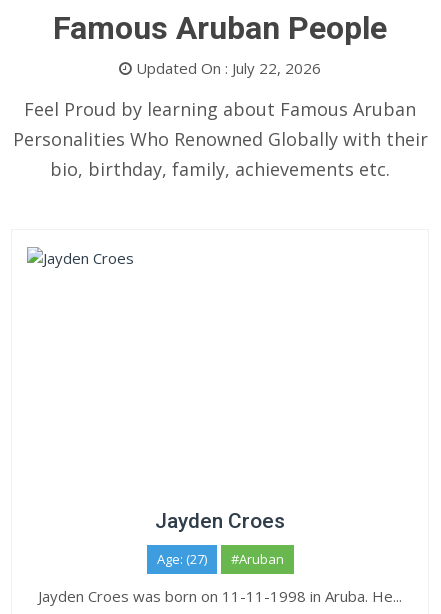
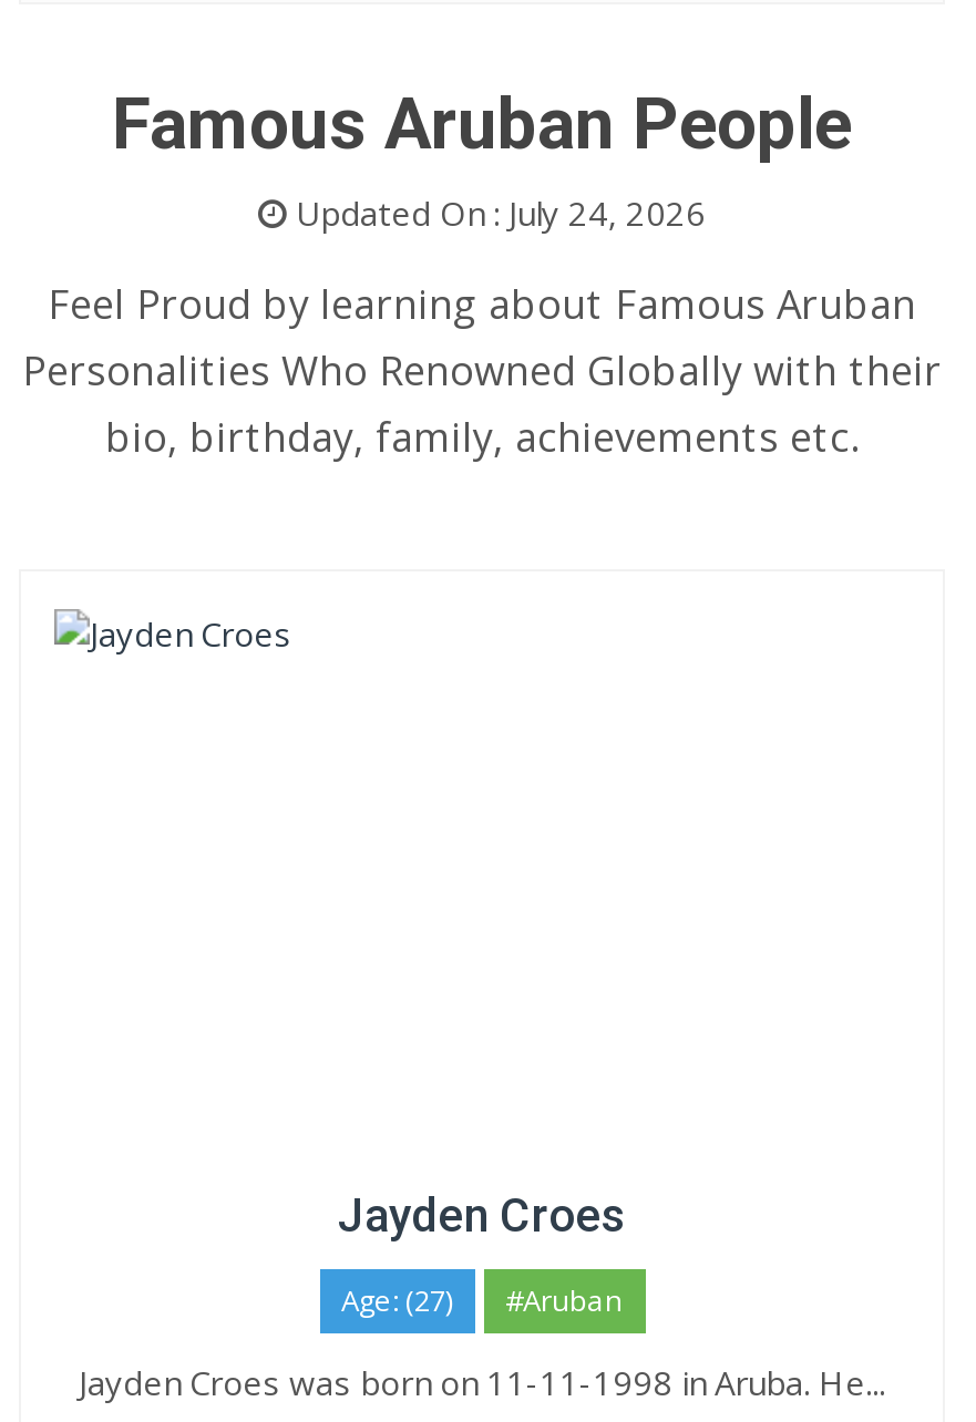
[132,58,321,78] Updated On : July 22, 2026 -> [287,190,706,235] Updated On : July 24, 2026

